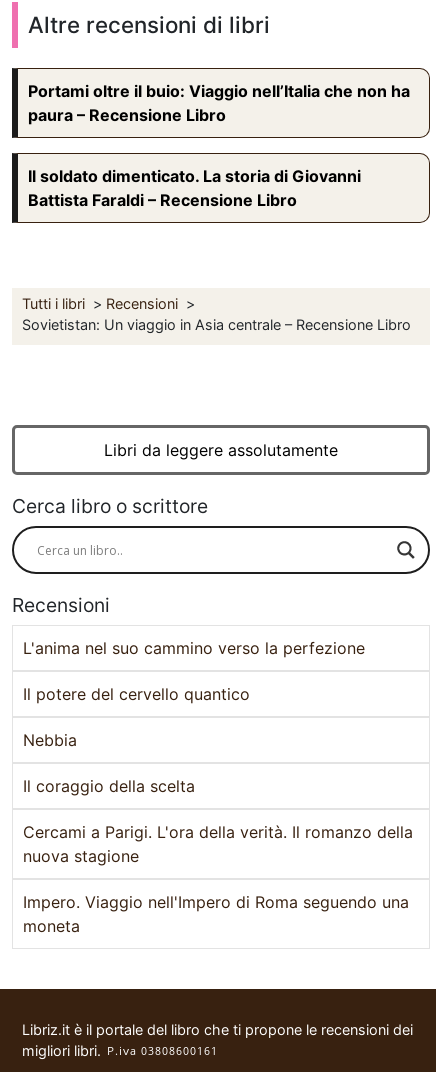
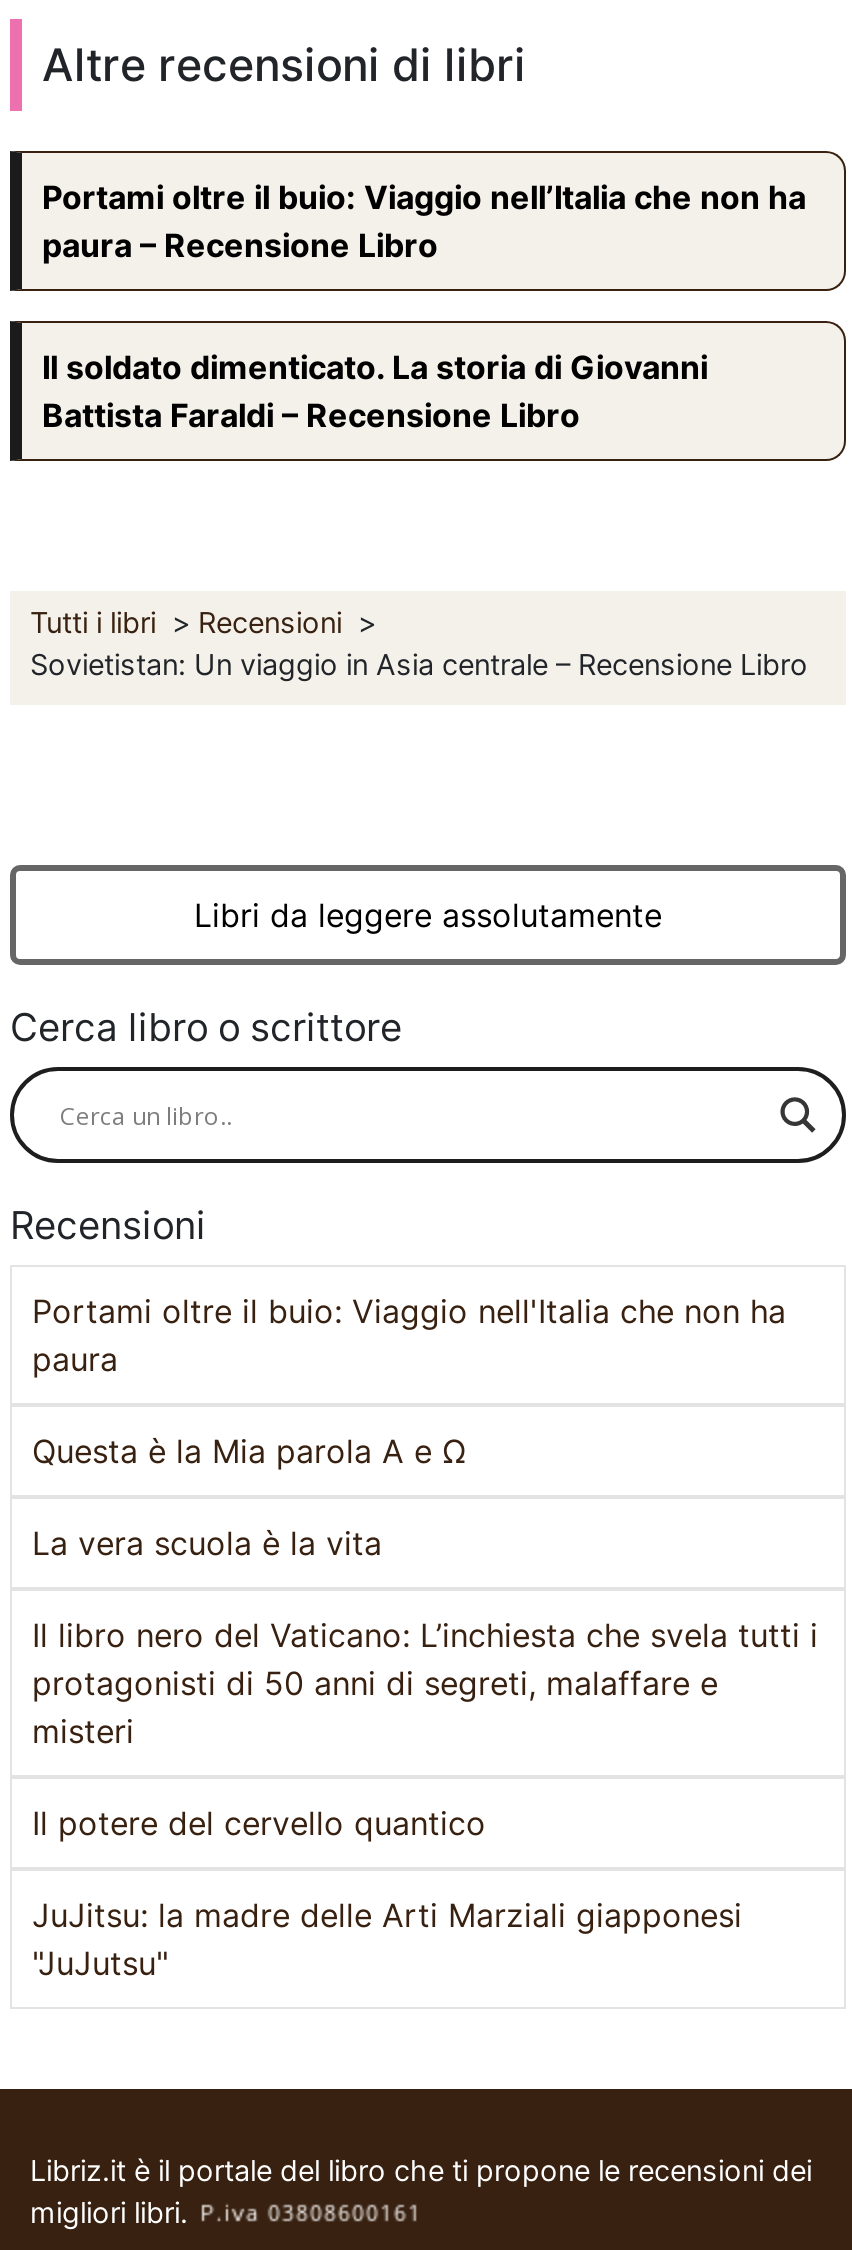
[23,638,365,658] L'anima nel suo cammino verso la perfezione -> [32,1291,818,1751] Portami oltre il buio: Viaggio nell'Italia che non ha | paura | Questa è la Mia parola A e Ω | La vera scuola è la vita | Il libro nero del Vaticano: L’inchiesta che svela tutti i | protagonisti di 50 anni di segreti, malaffare e | misteri
moved [23,684,250,704] -> [32,1803,486,1843]: Il potere del cervello quantico
[23,730,413,936] Nebbia | Il coraggio della scelta | Cercami a Parigi. L'ora della verità. Il romanzo della | nuova stagione | Impero. Viaggio nell'Impero di Roma seguendo una | moneta -> [32,1895,742,1983] JuJitsu: la madre delle Arti Marziali giapponesi | "JuJutsu"

